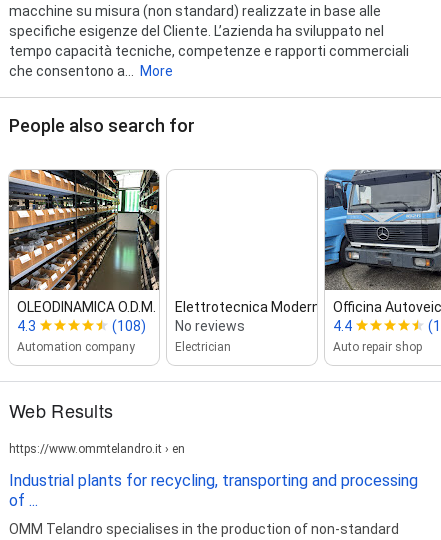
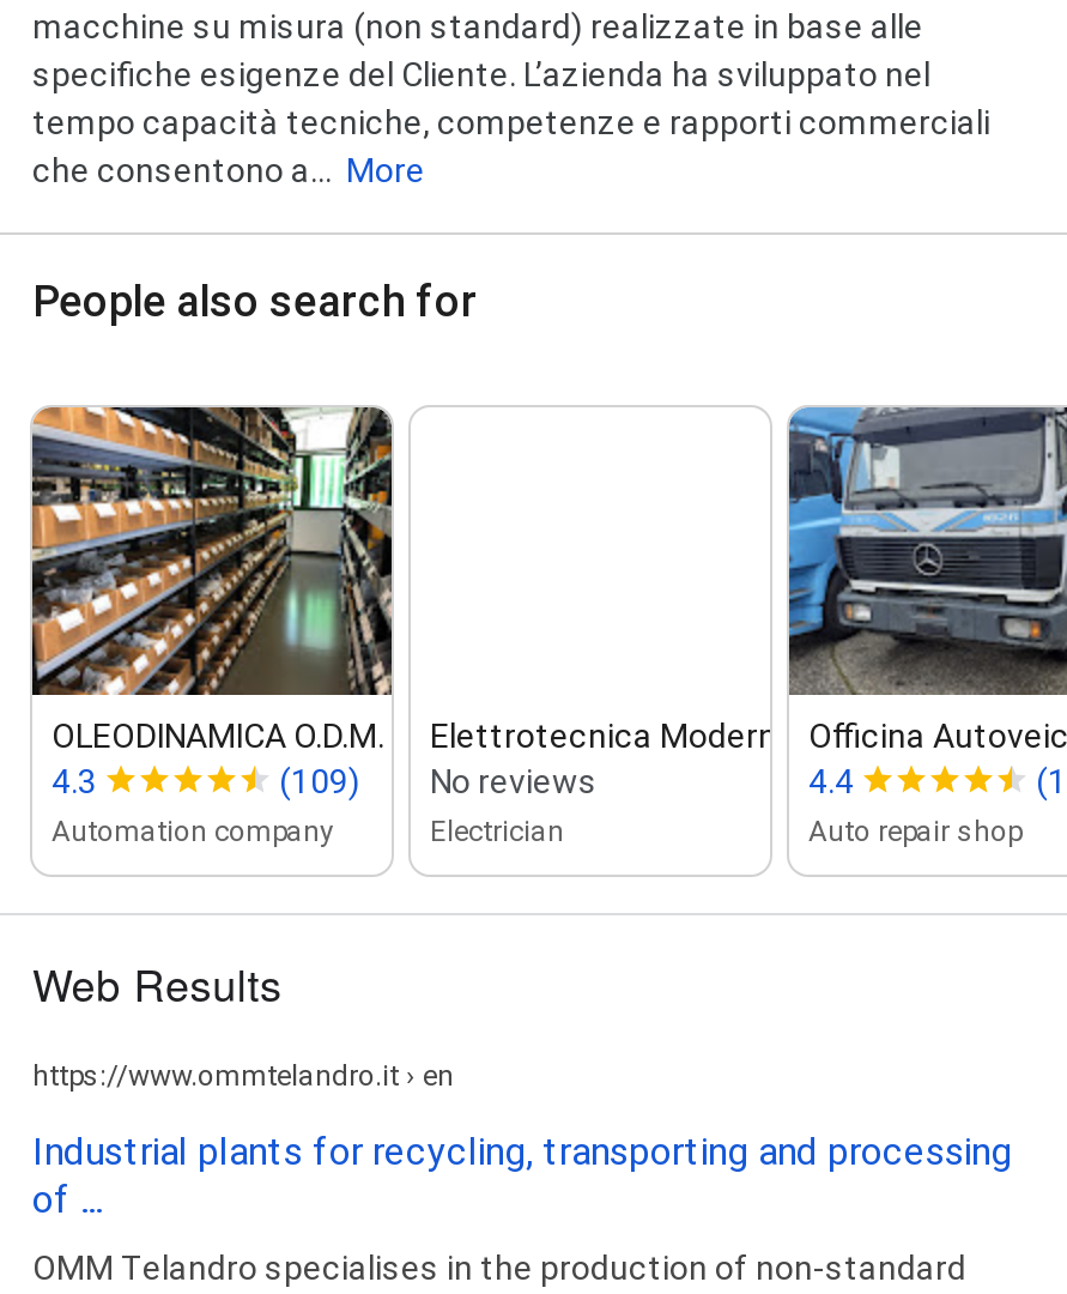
[112,318,245,334] (108) No reviews -> [279,761,598,800] (109) No reviews

